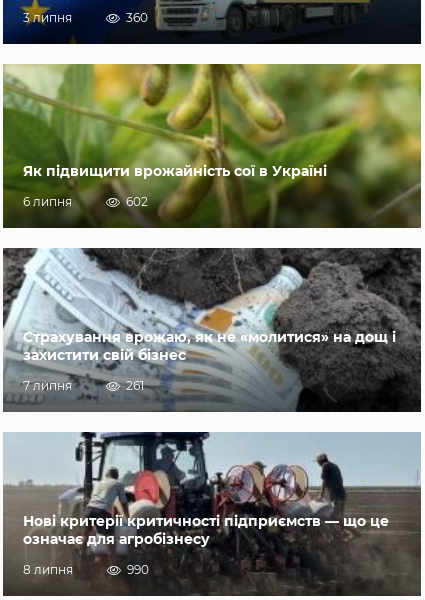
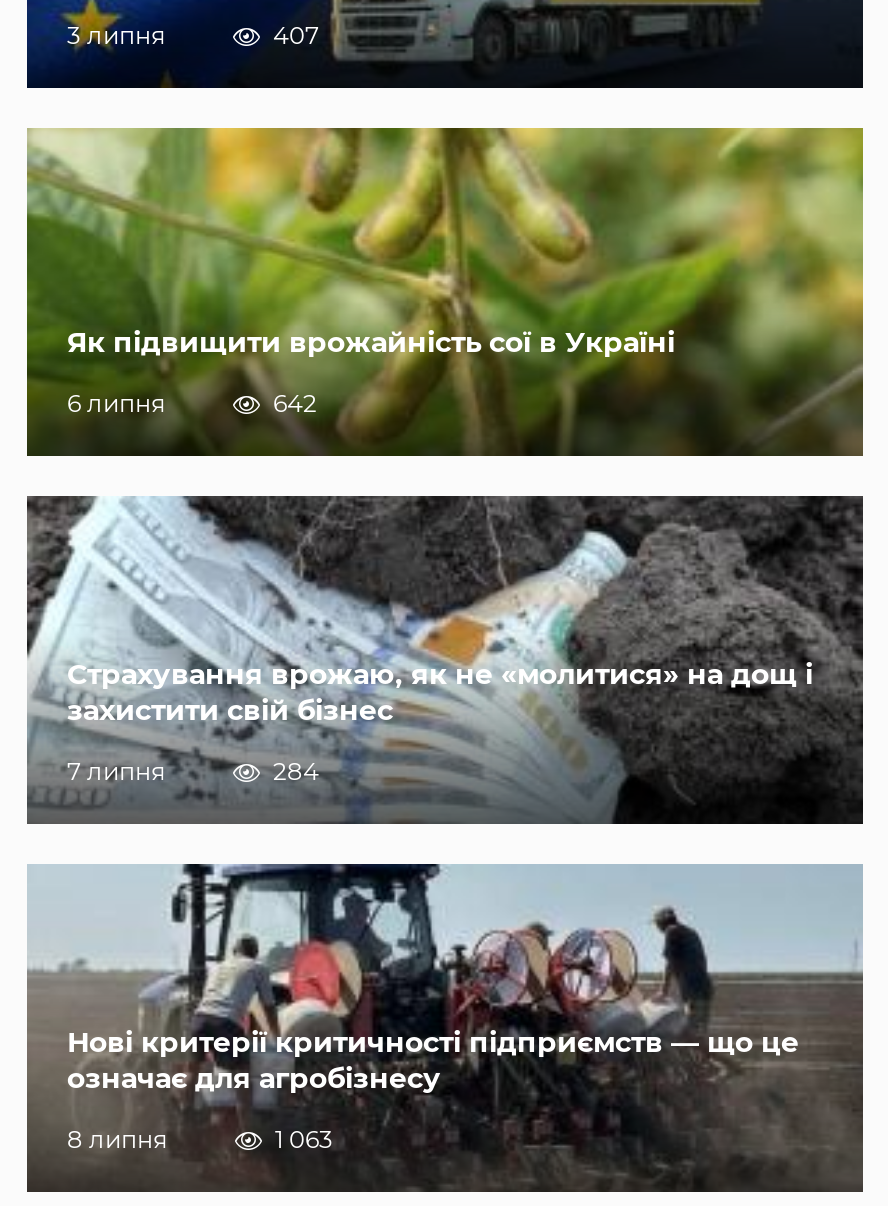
[123,10,148,25] 360 -> [267,20,319,50] 407
[123,194,148,209] 602 -> [267,388,317,418] 642
[123,378,144,393] 261 -> [267,756,319,786] 284
[124,562,149,577] 990 -> [269,1124,333,1154] 1 063

